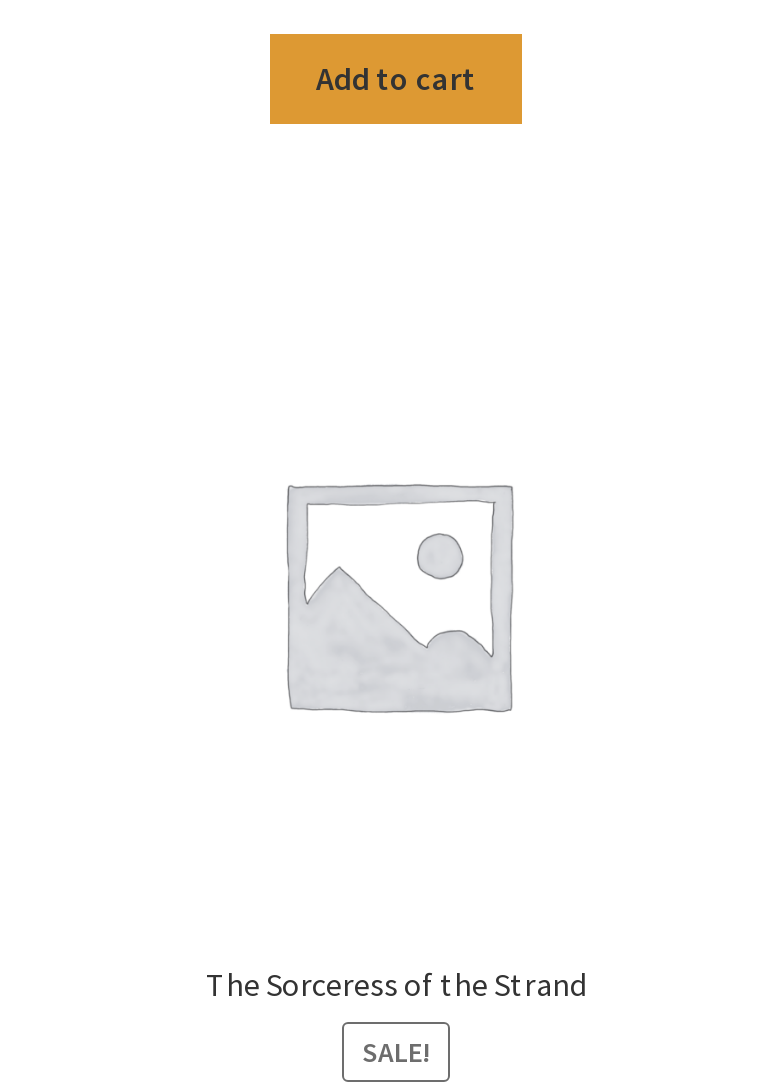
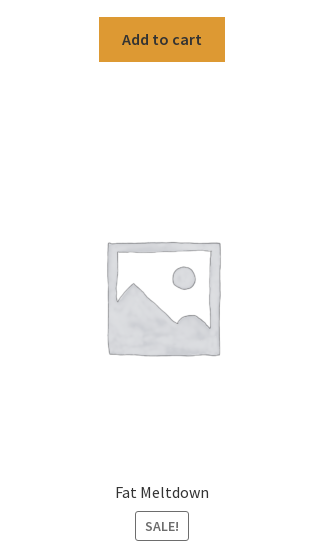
[206,965,586,1005] The Sorceress of the Strand -> [115,482,209,502] Fat Meltdown

